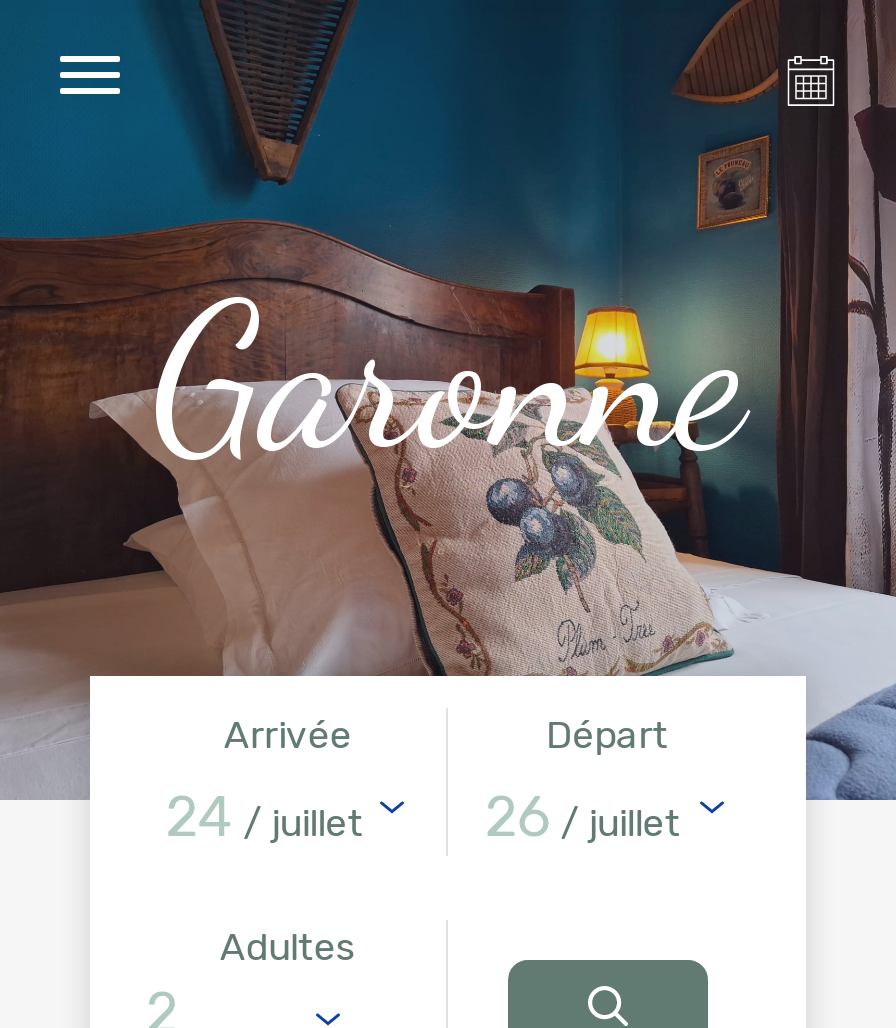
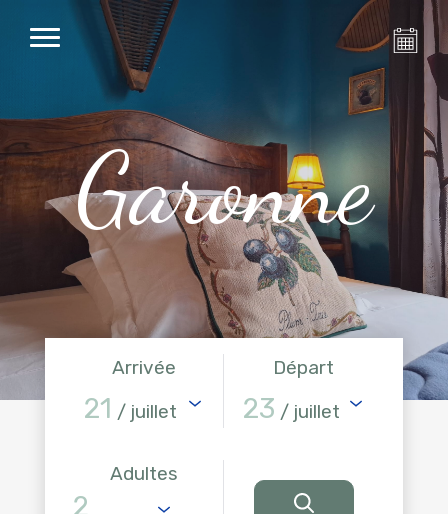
[165,784,363,850] 24 / juillet -> [84,392,177,425] 21 / juillet
[485,784,681,850] 26 / juillet -> [242,392,339,425] 23 / juillet

